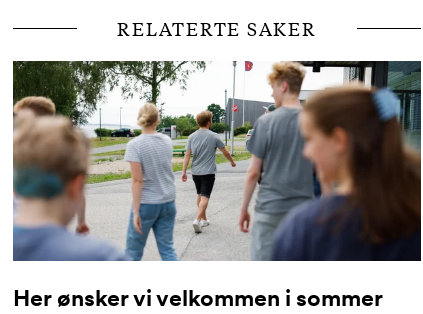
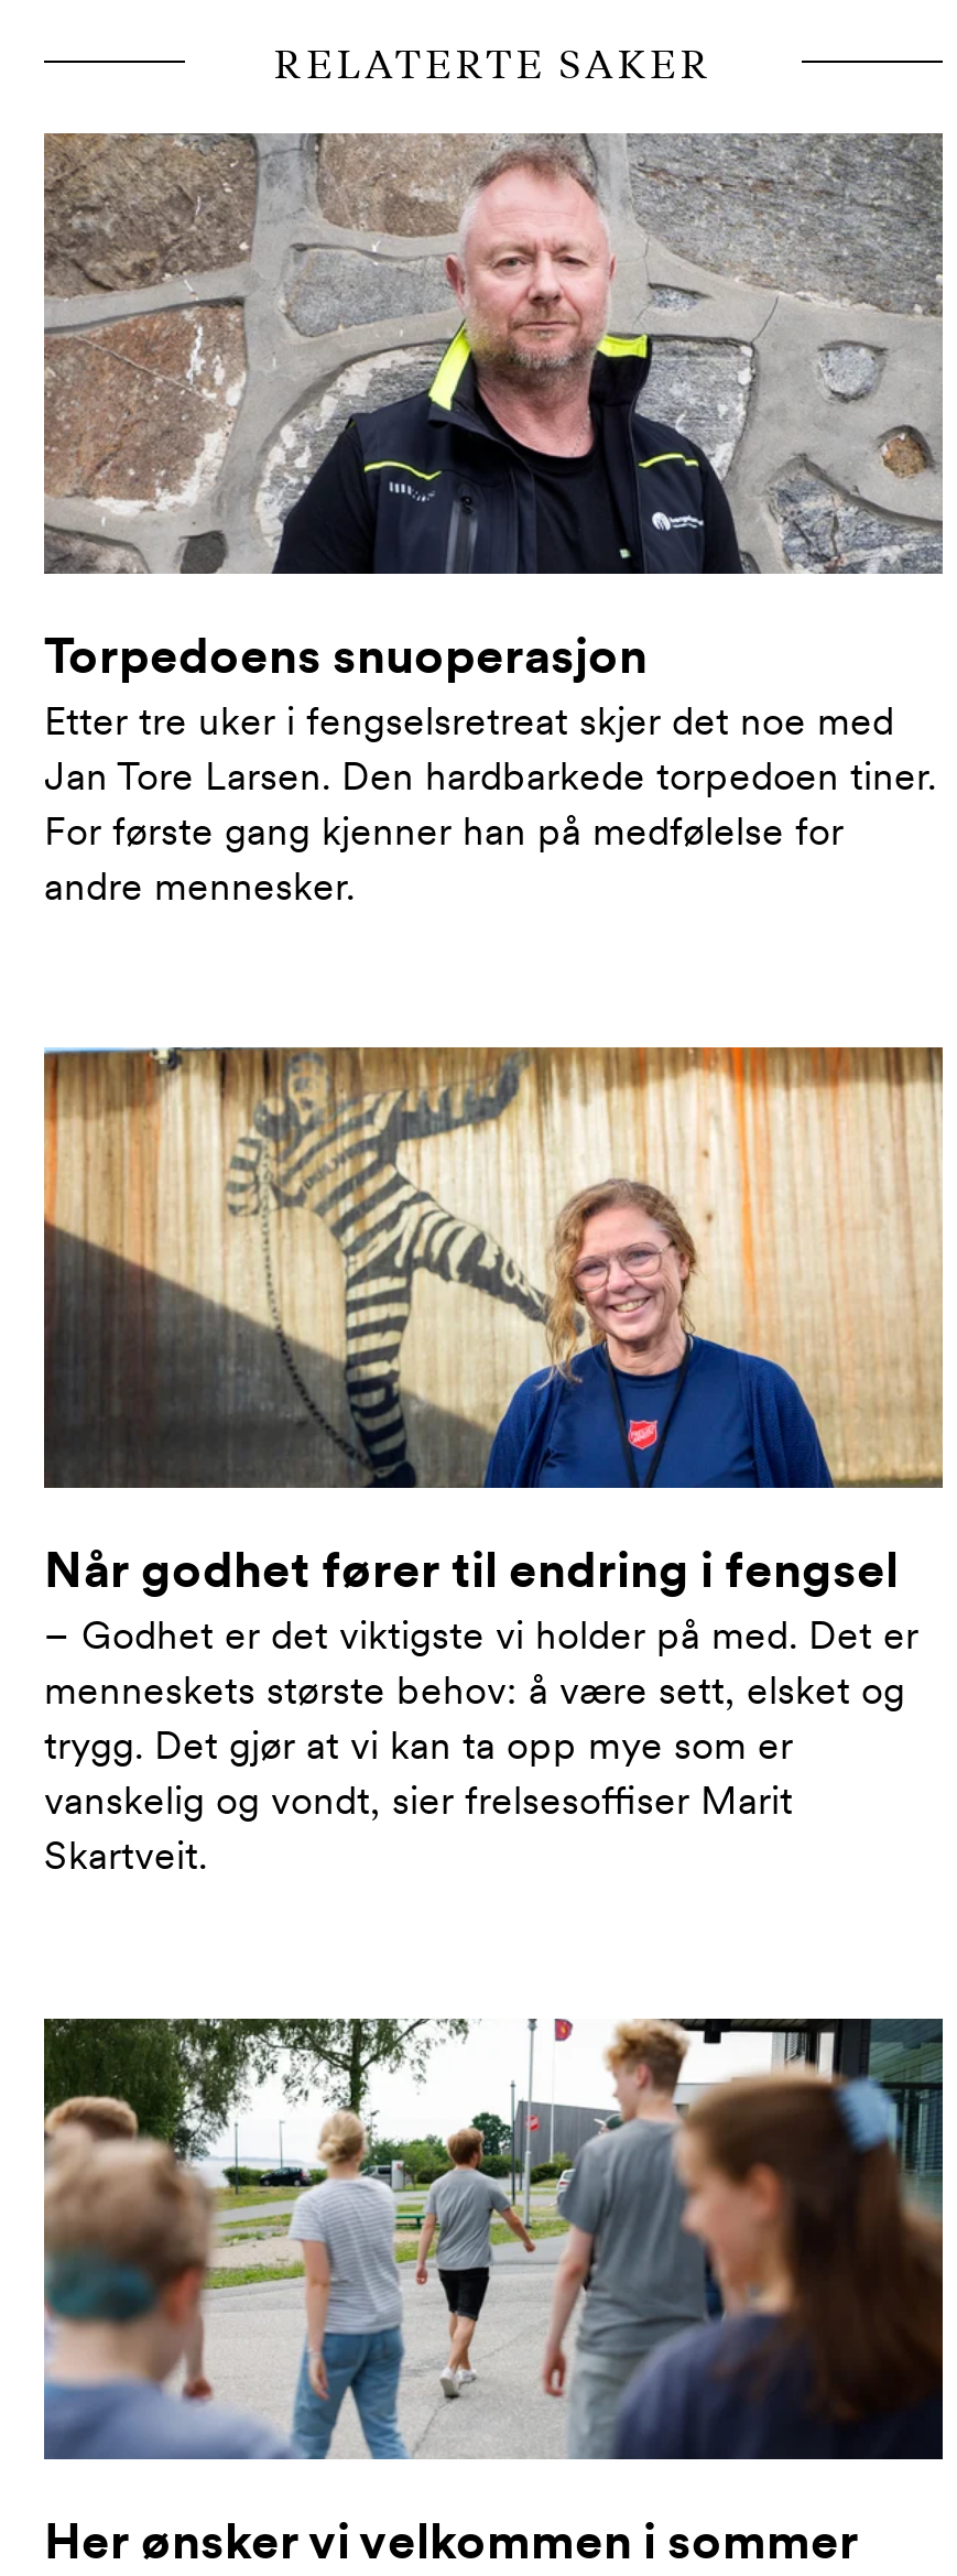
none -> [42,131,945,910] [image] | Torpedoens snuoperasjon | Etter tre uker i fengselsretreat skjer det noe med | Jan Tore Larsen. Den hardbarkede torpedoen tiner. | For første gang kjenner han på medfølelse for | andre mennesker.
none -> [42,1045,945,1881] [image] | Når godhet fører til endring i fengsel | – Godhet er det viktigste vi holder på med. Det er | menneskets største behov: å være sett, elsket og | trygg. Det gjør at vi kan ta opp mye som er | vanskelig og vondt, sier frelsesoffiser Marit | Skartveit.

